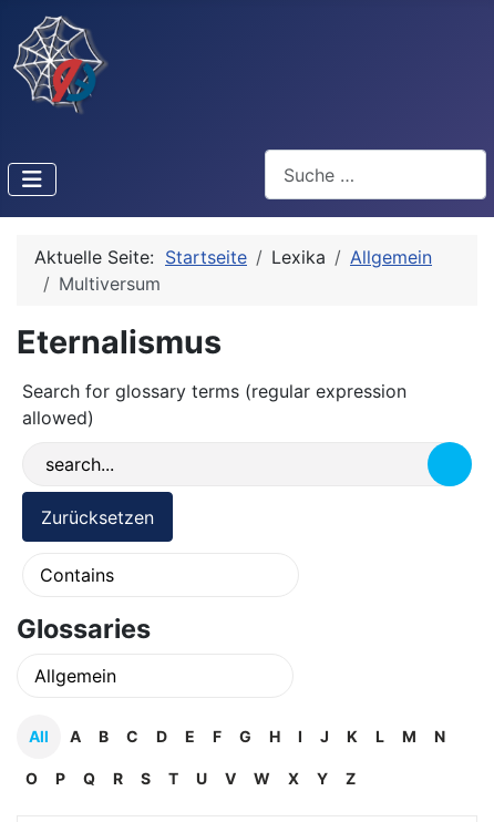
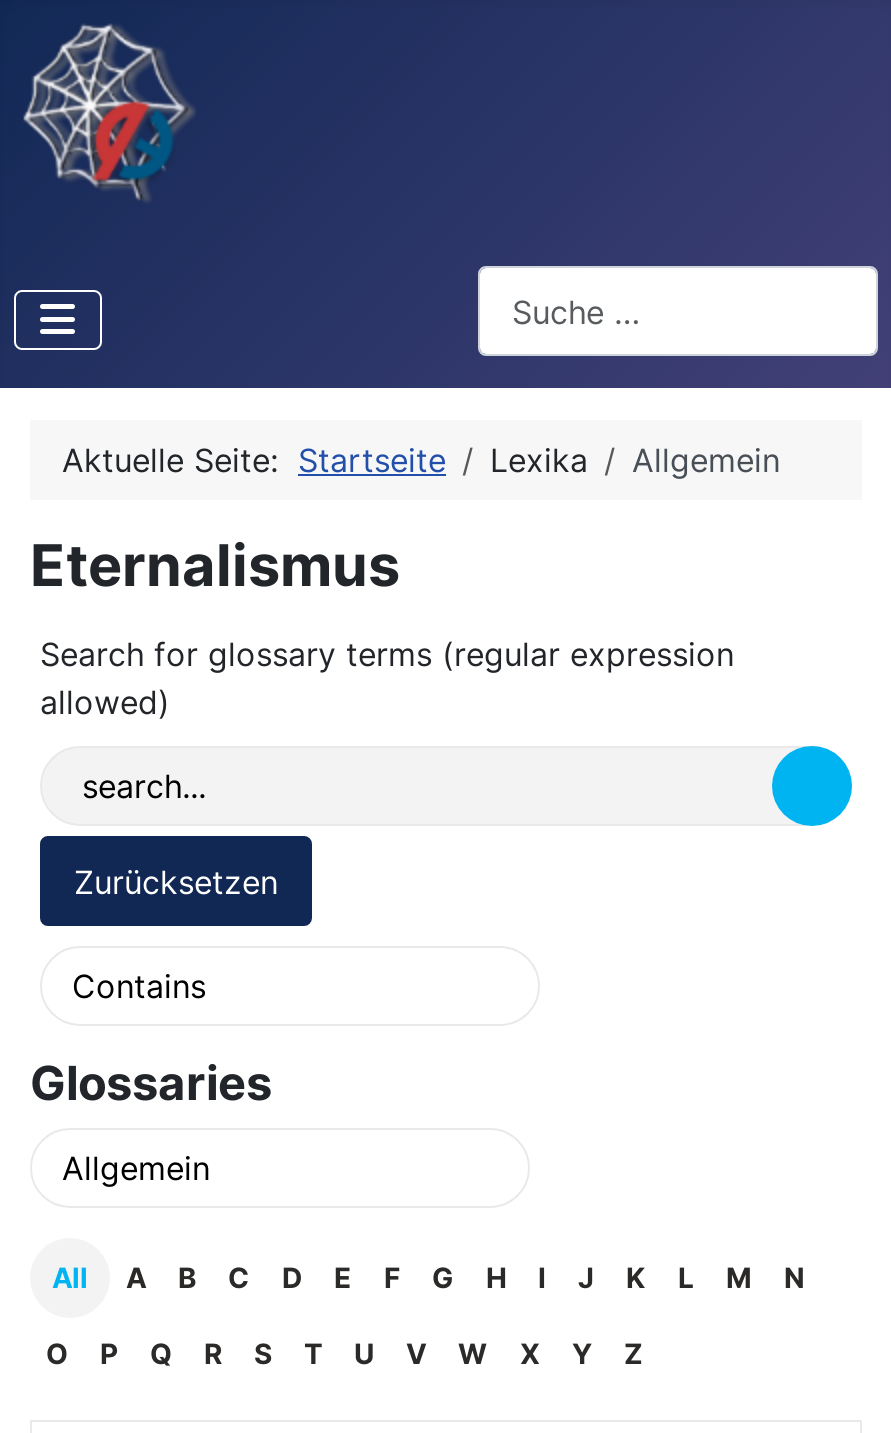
[59,273,161,295] Multiversum -> none

